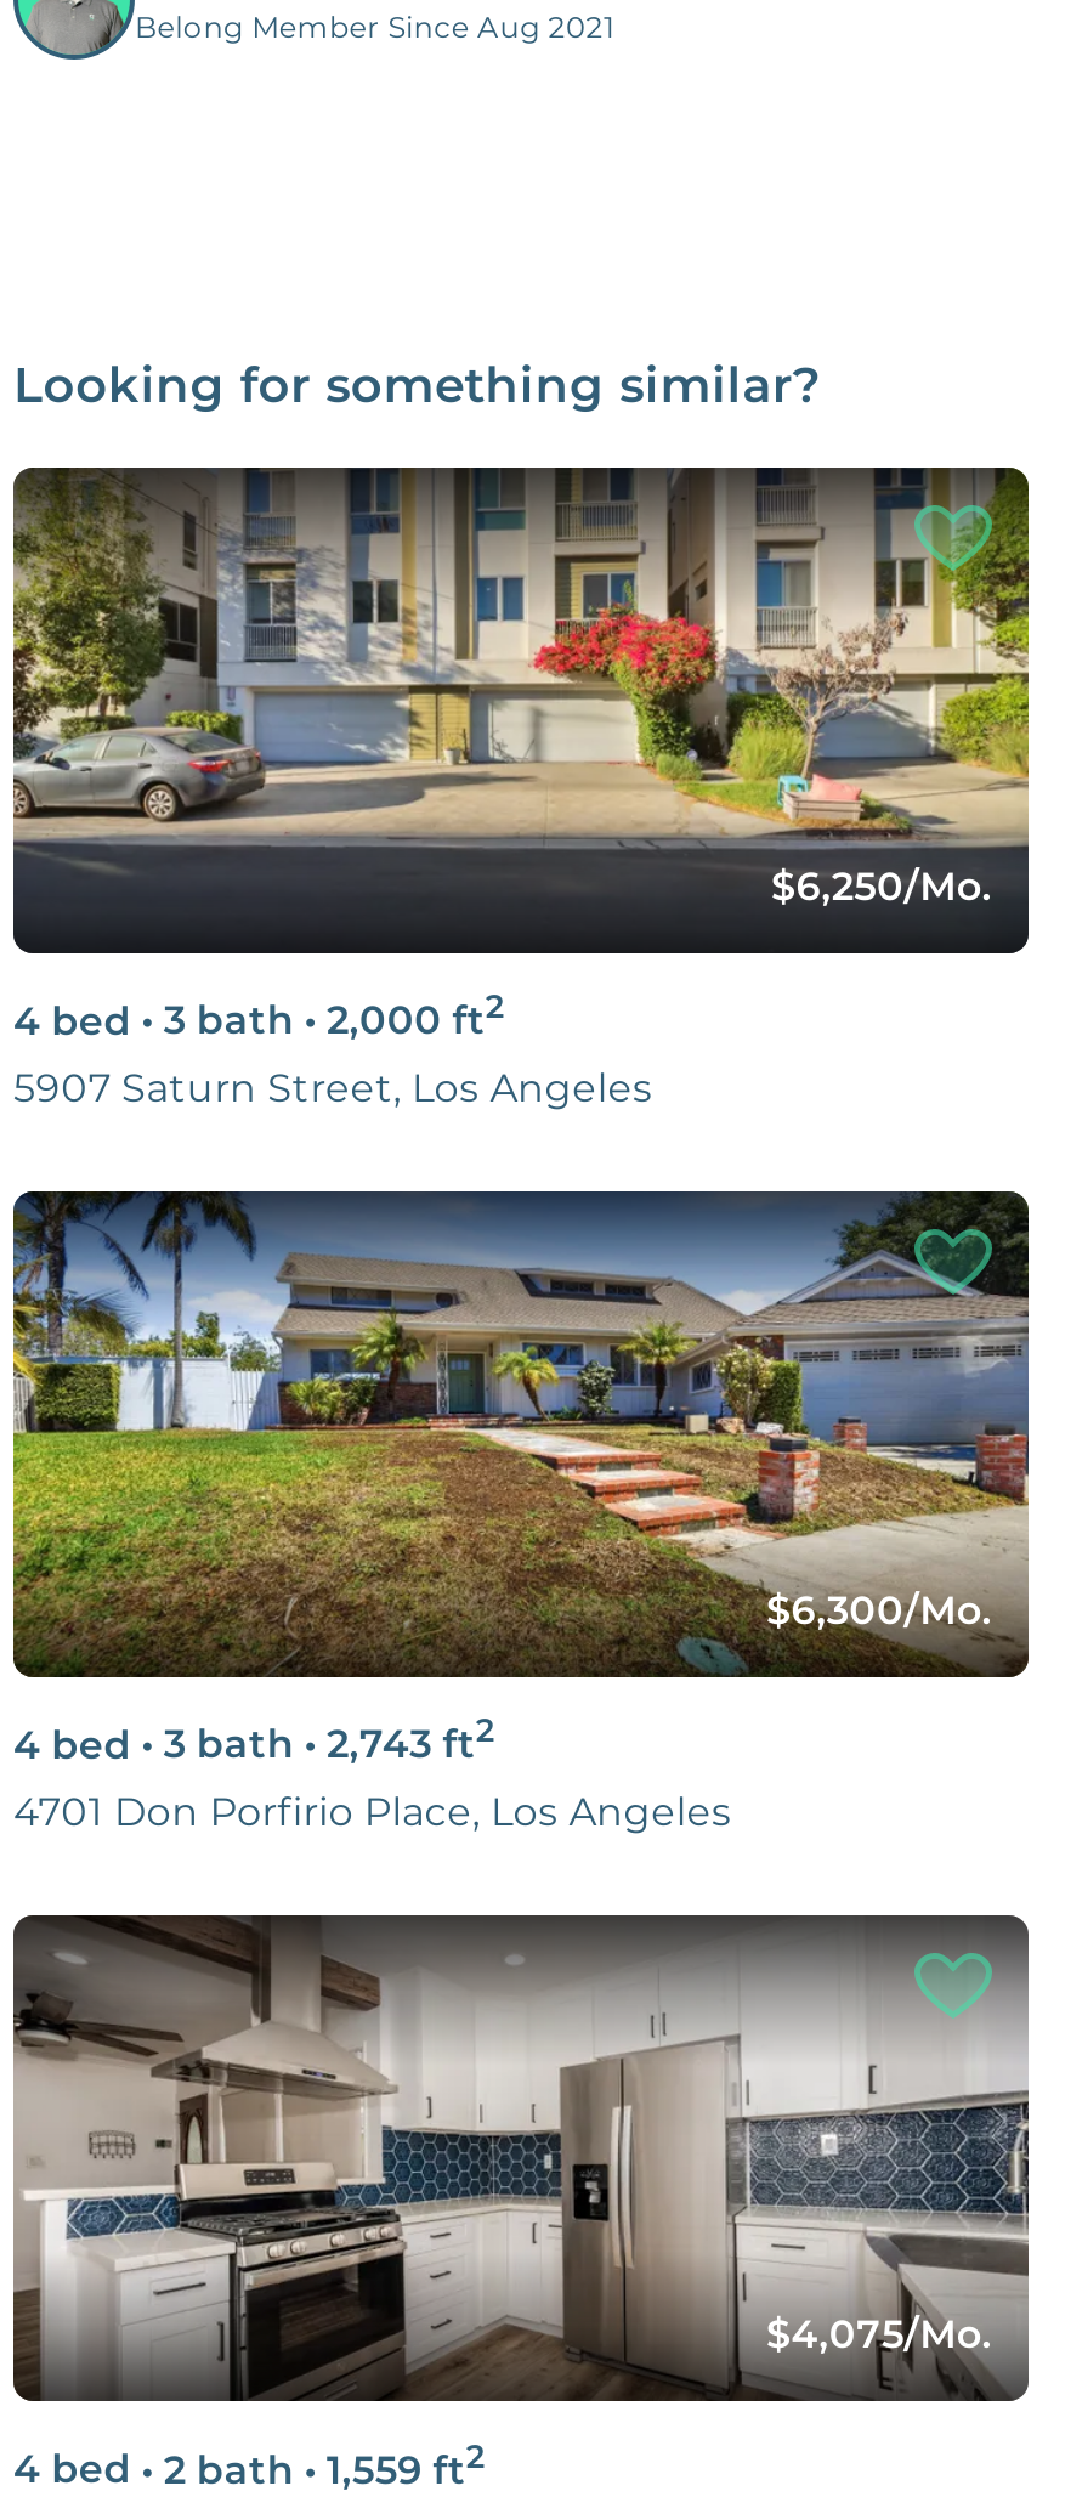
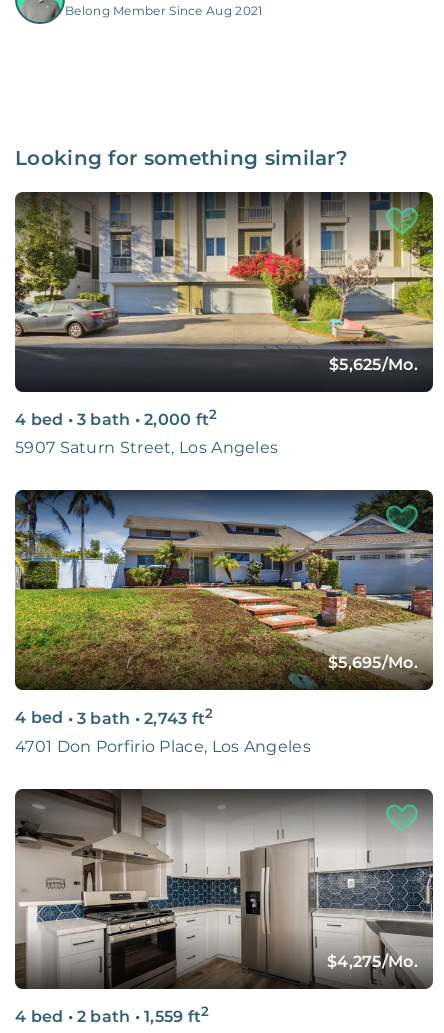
[771,862,992,908] $6,250/Mo. -> [329,355,418,374] $5,625/Mo.
[766,1587,992,1633] $6,300/Mo. -> [328,653,418,672] $5,695/Mo.
[766,2312,992,2358] $4,075/Mo. -> [327,952,418,971] $4,275/Mo.

